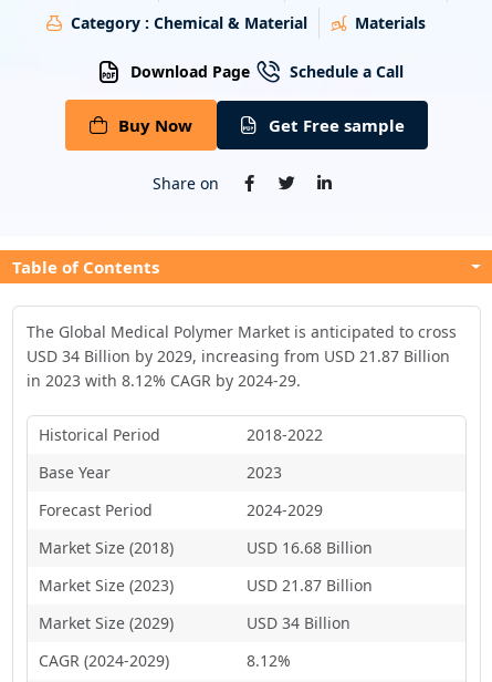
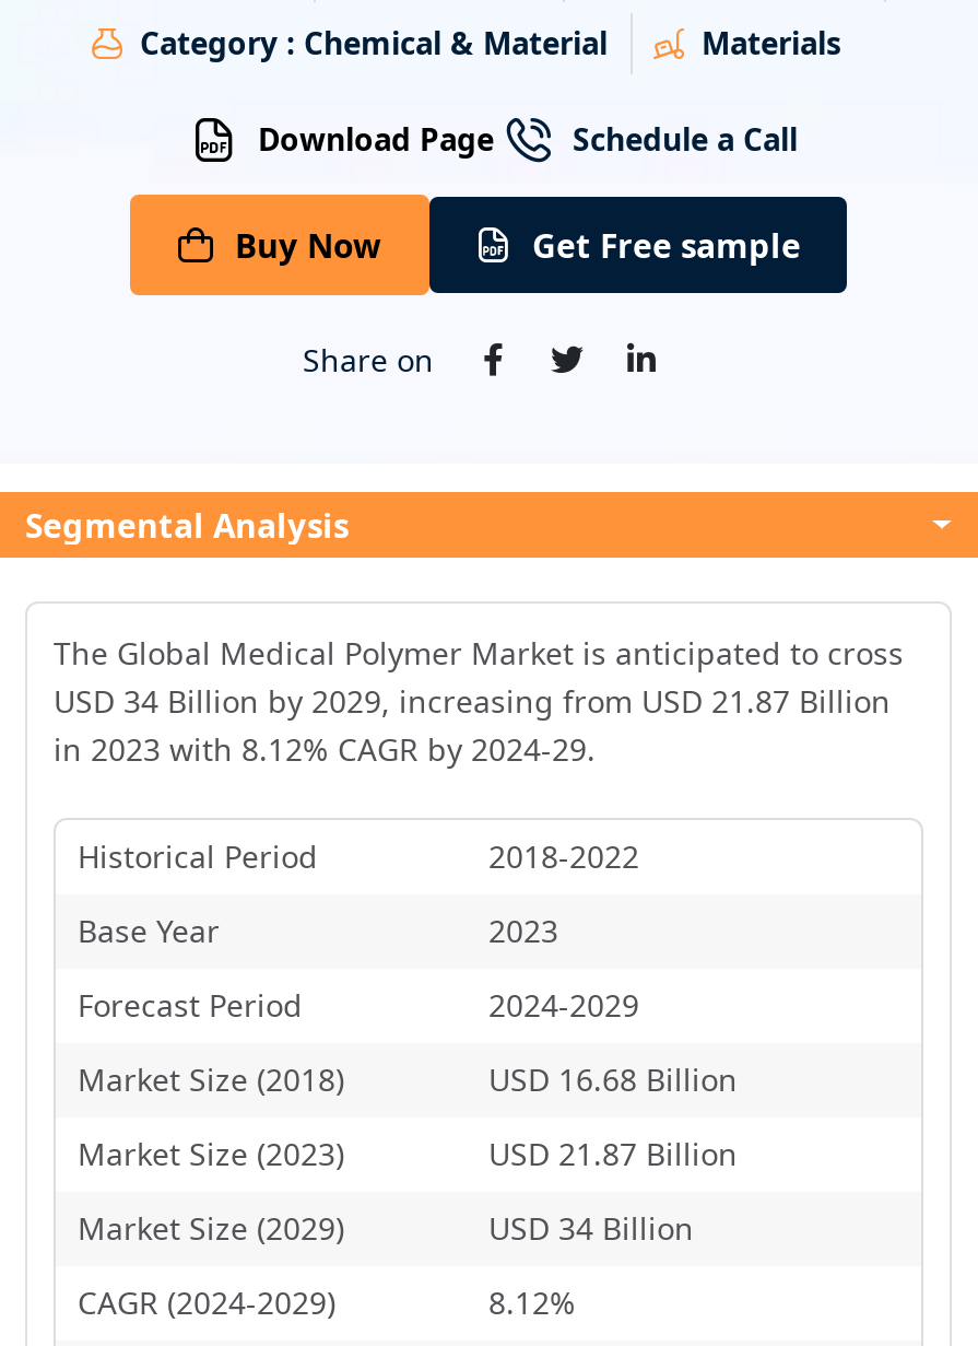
[12,256,159,278] Table of Contents -> [25,504,349,547] Segmental Analysis

